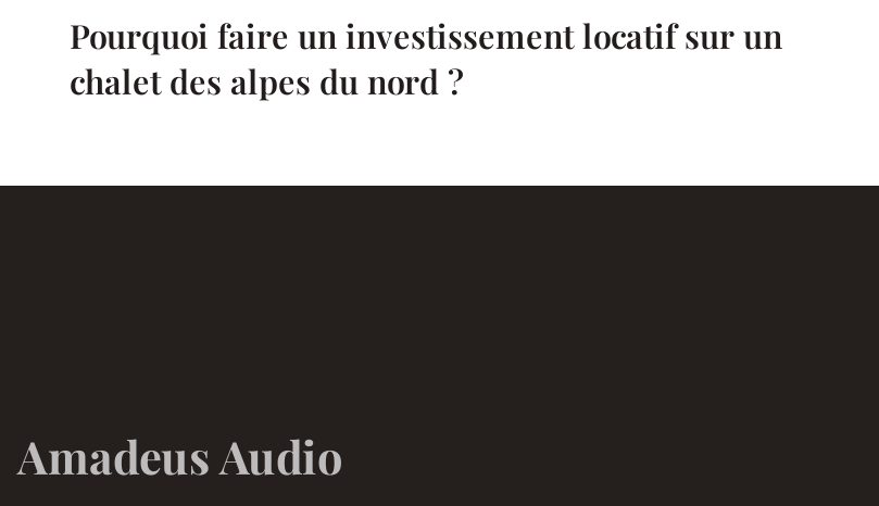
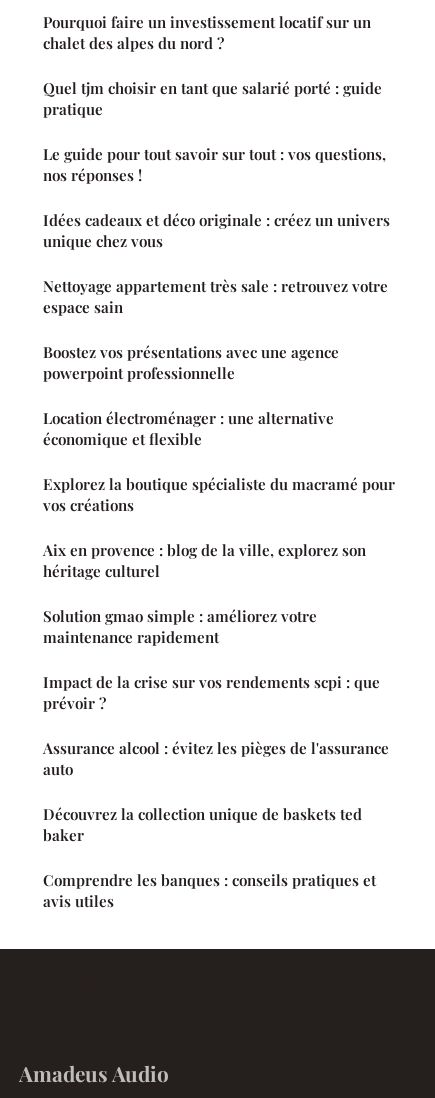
none -> [43,78,395,911] Quel tjm choisir en tant que salarié porté : guide | pratique | Le guide pour tout savoir sur tout : vos questions, | nos réponses ! | Idées cadeaux et déco originale : créez un univers | unique chez vous | Nettoyage appartement très sale : retrouvez votre | espace sain | Boostez vos présentations avec une agence | powerpoint professionnelle | Location électroménager : une alternative | économique et flexible | Explorez la boutique spécialiste du macramé pour | vos créations | Aix en provence : blog de la ville, explorez son | héritage culturel | Solution gmao simple : améliorez votre | maintenance rapidement | Impact de la crise sur vos rendements scpi : que | prévoir ? | Assurance alcool : évitez les pièges de l'assurance | auto | Découvrez la collection unique de baskets ted | baker | Comprendre les banques : conseils pratiques et | avis utiles

